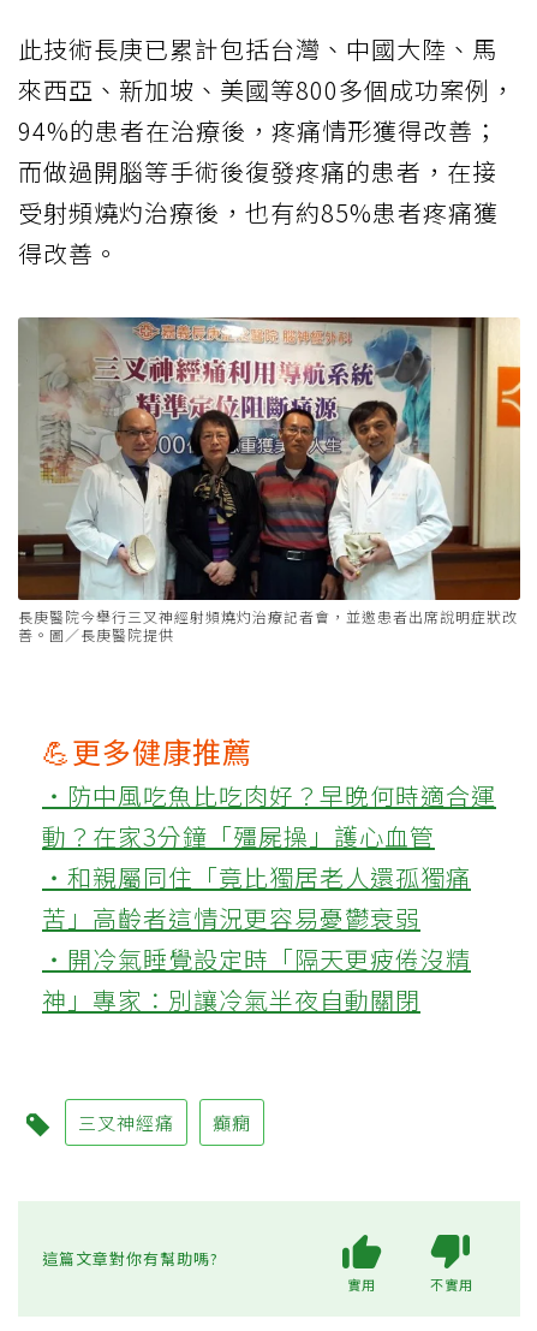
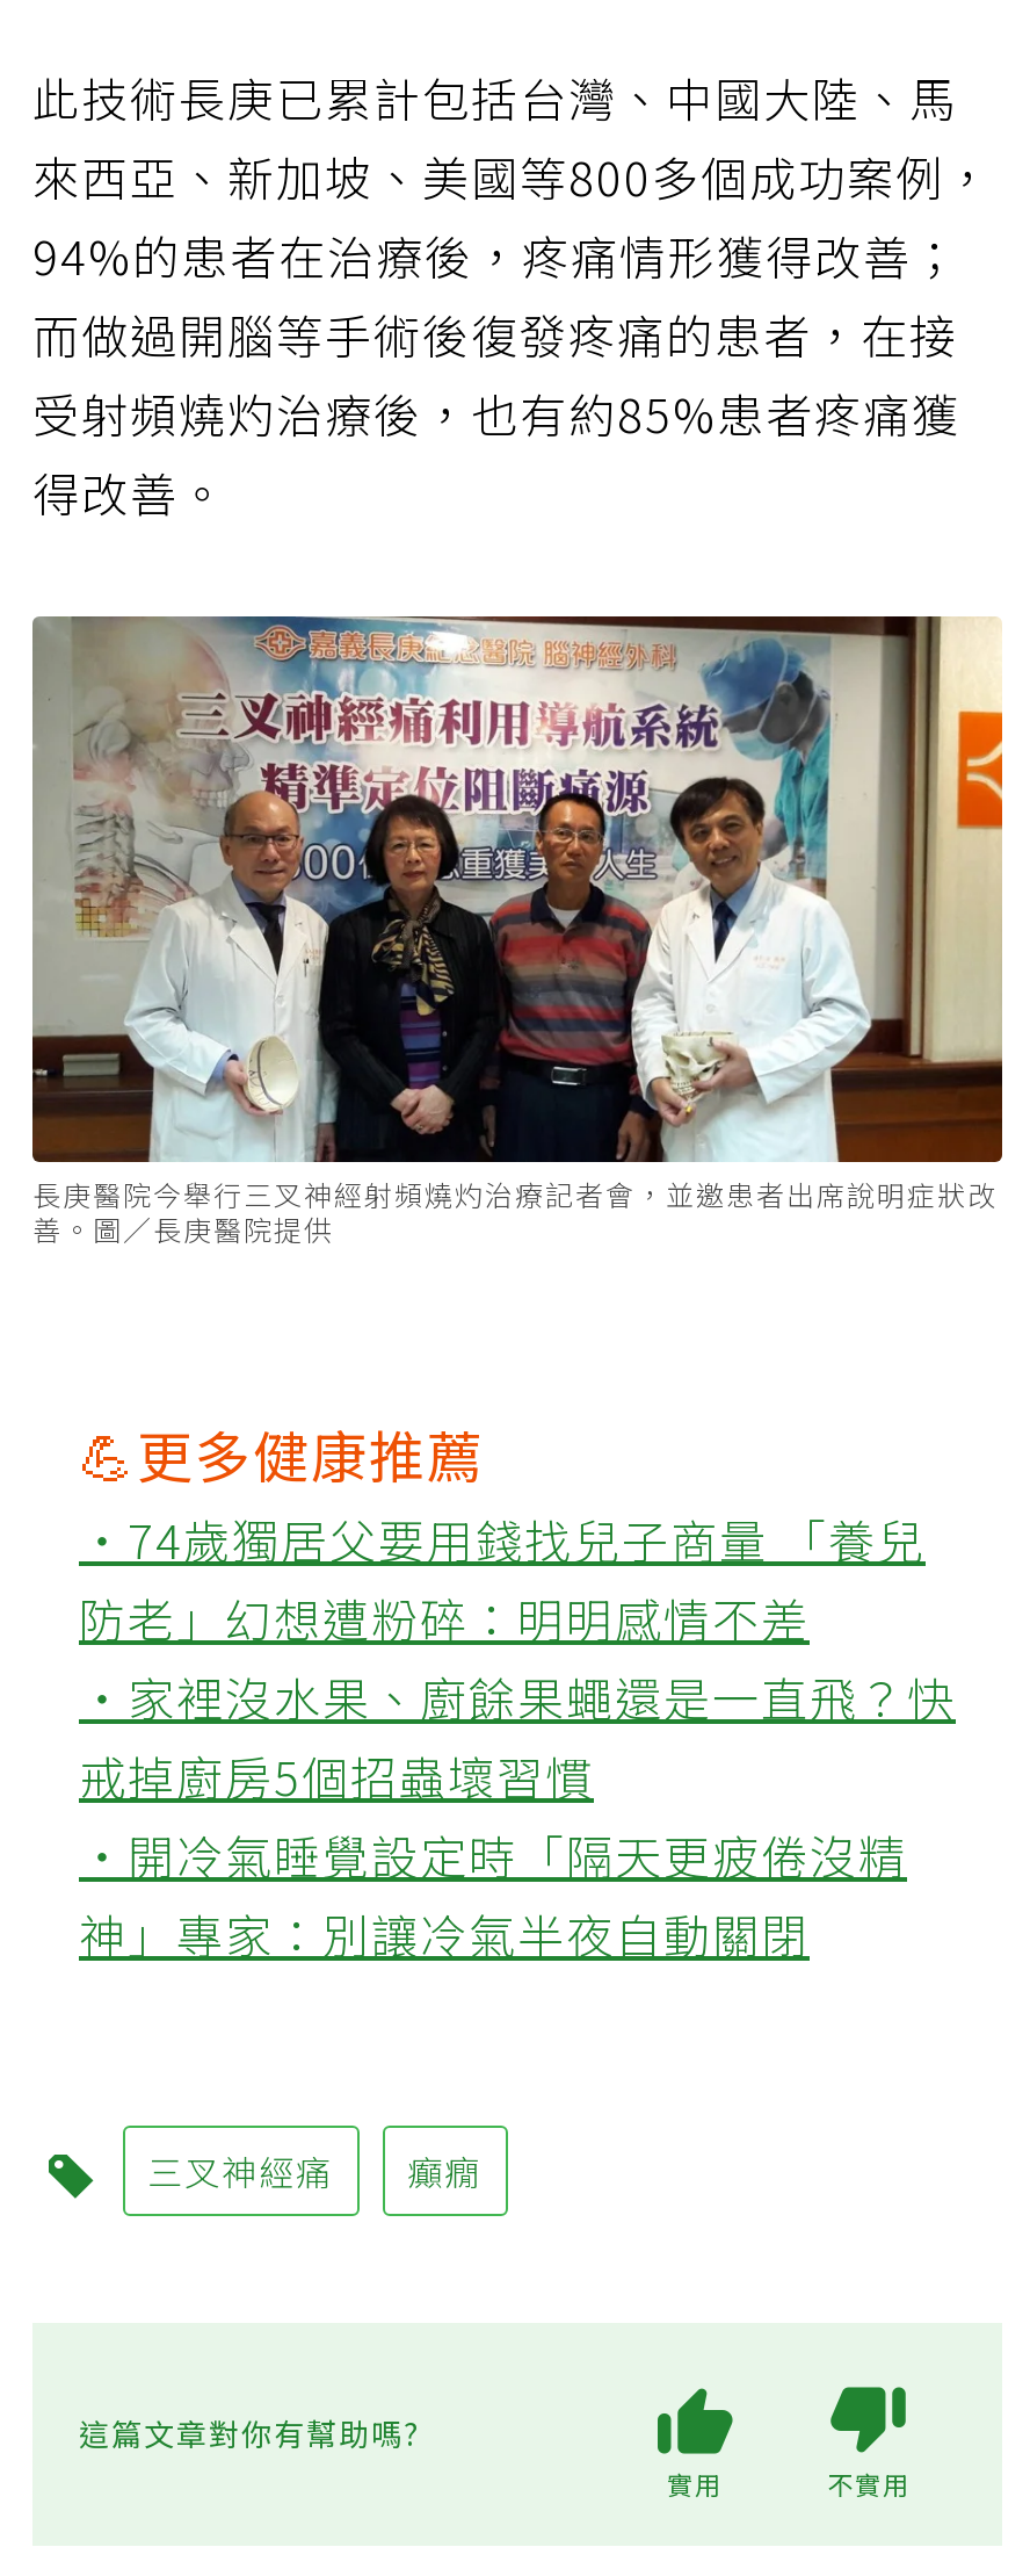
[42,778,496,935] ‧防中風吃魚比吃肉好？早晚何時適合運 | 動？在家3分鐘「殭屍操」護心血管 | ‧和親屬同住「竟比獨居老人還孤獨痛 | 苦」高齡者這情況更容易憂鬱衰弱 -> [79,1505,956,1809] ‧74歲獨居父要用錢找兒子商量 「養兒 | 防老」幻想遭粉碎：明明感情不差 | ‧家裡沒水果、廚餘果蠅還是一直飛？快 | 戒掉廚房5個招蟲壞習慣

